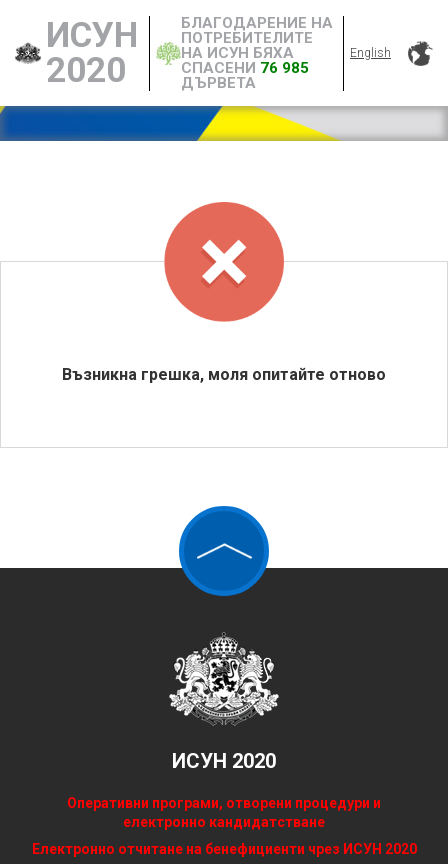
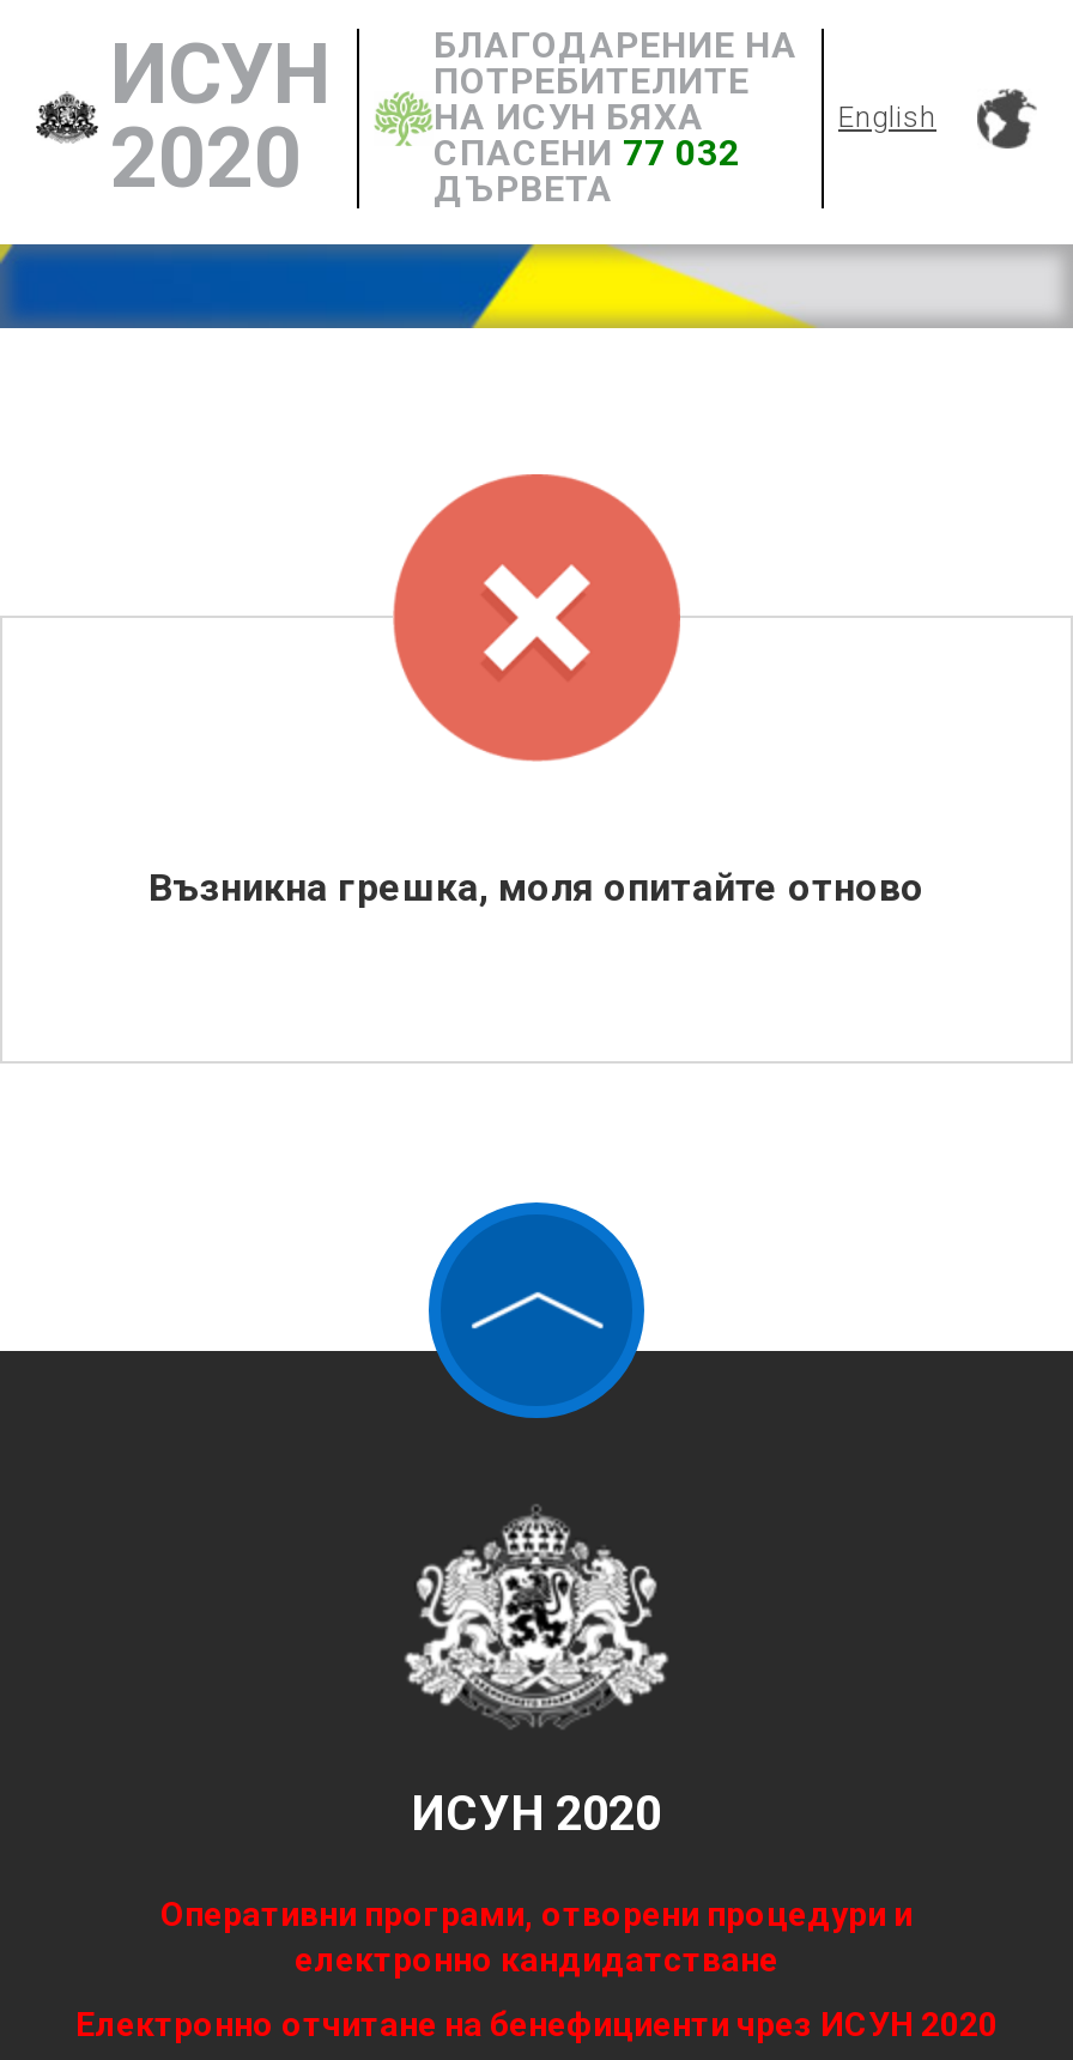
[181,59,309,77] СПАСЕНИ 76 985 -> [434,132,740,175] СПАСЕНИ 77 032

